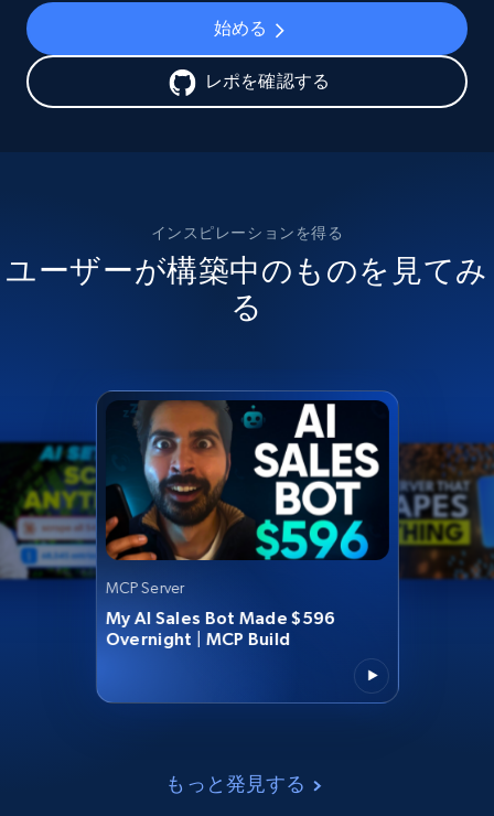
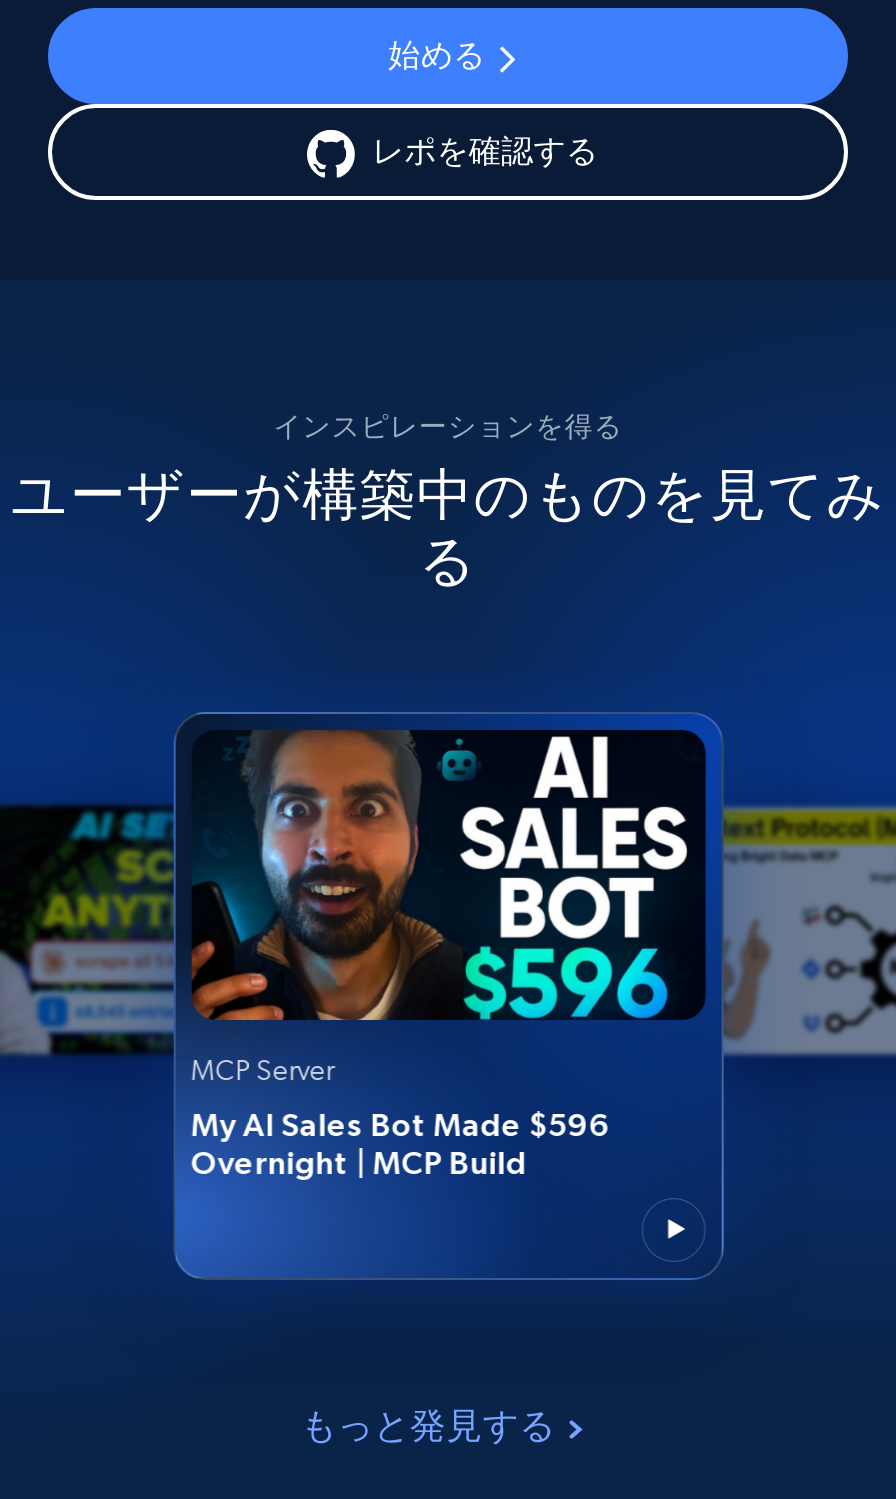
[398,442,491,580] [image] -> [722,806,890,1056] [image]

